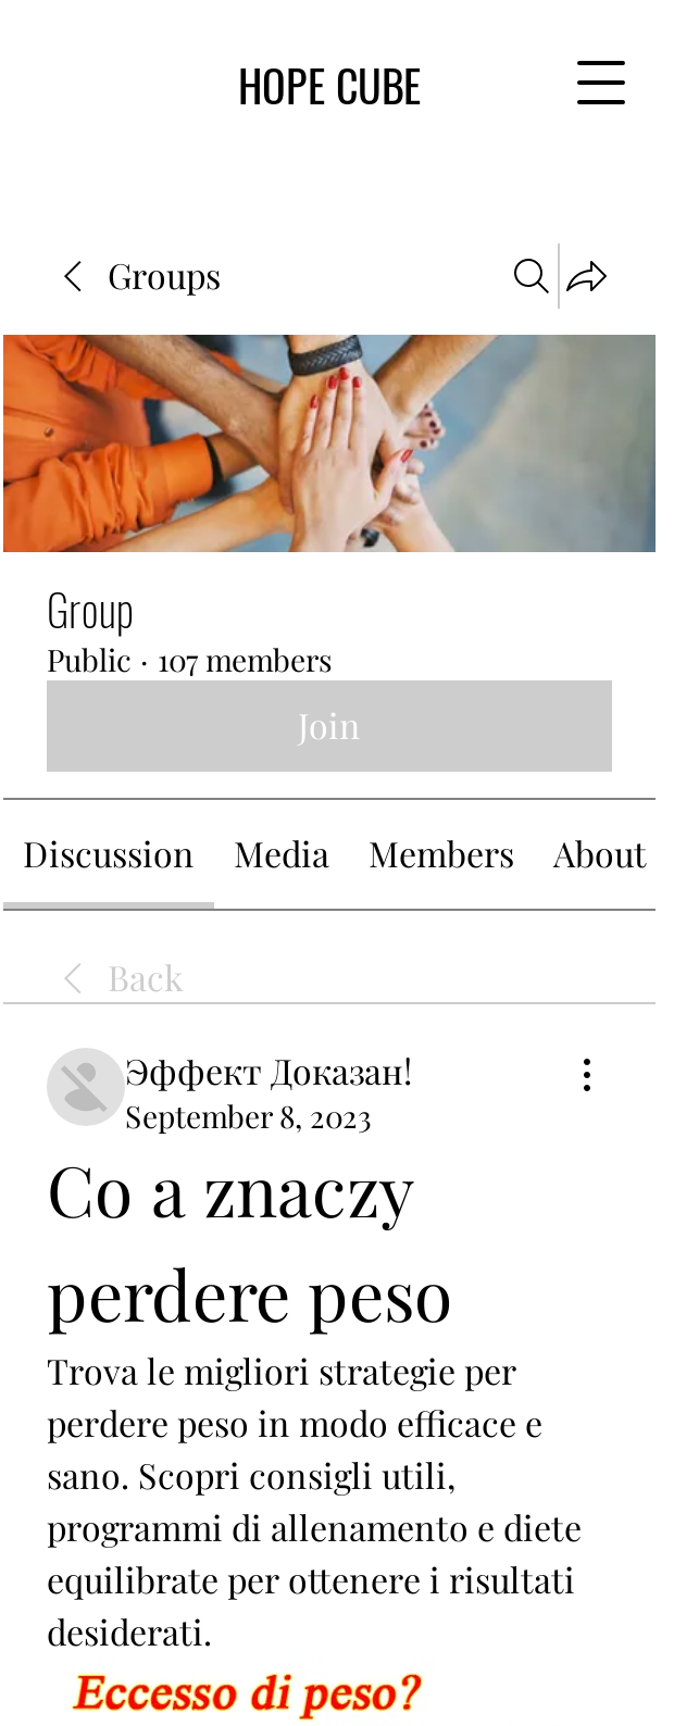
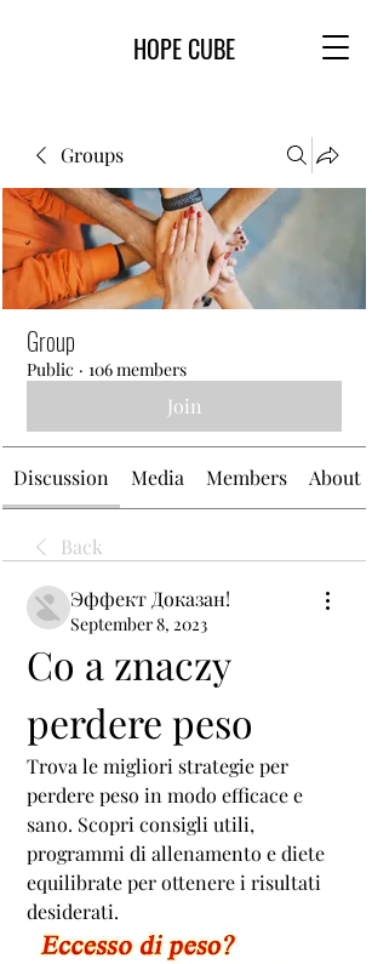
[47,639,332,680] Public · 107 members -> [27,358,187,381] Public · 106 members

